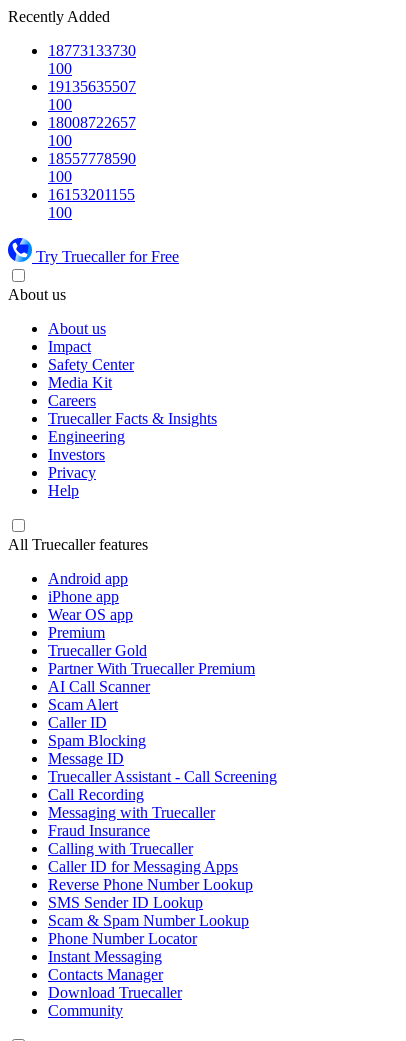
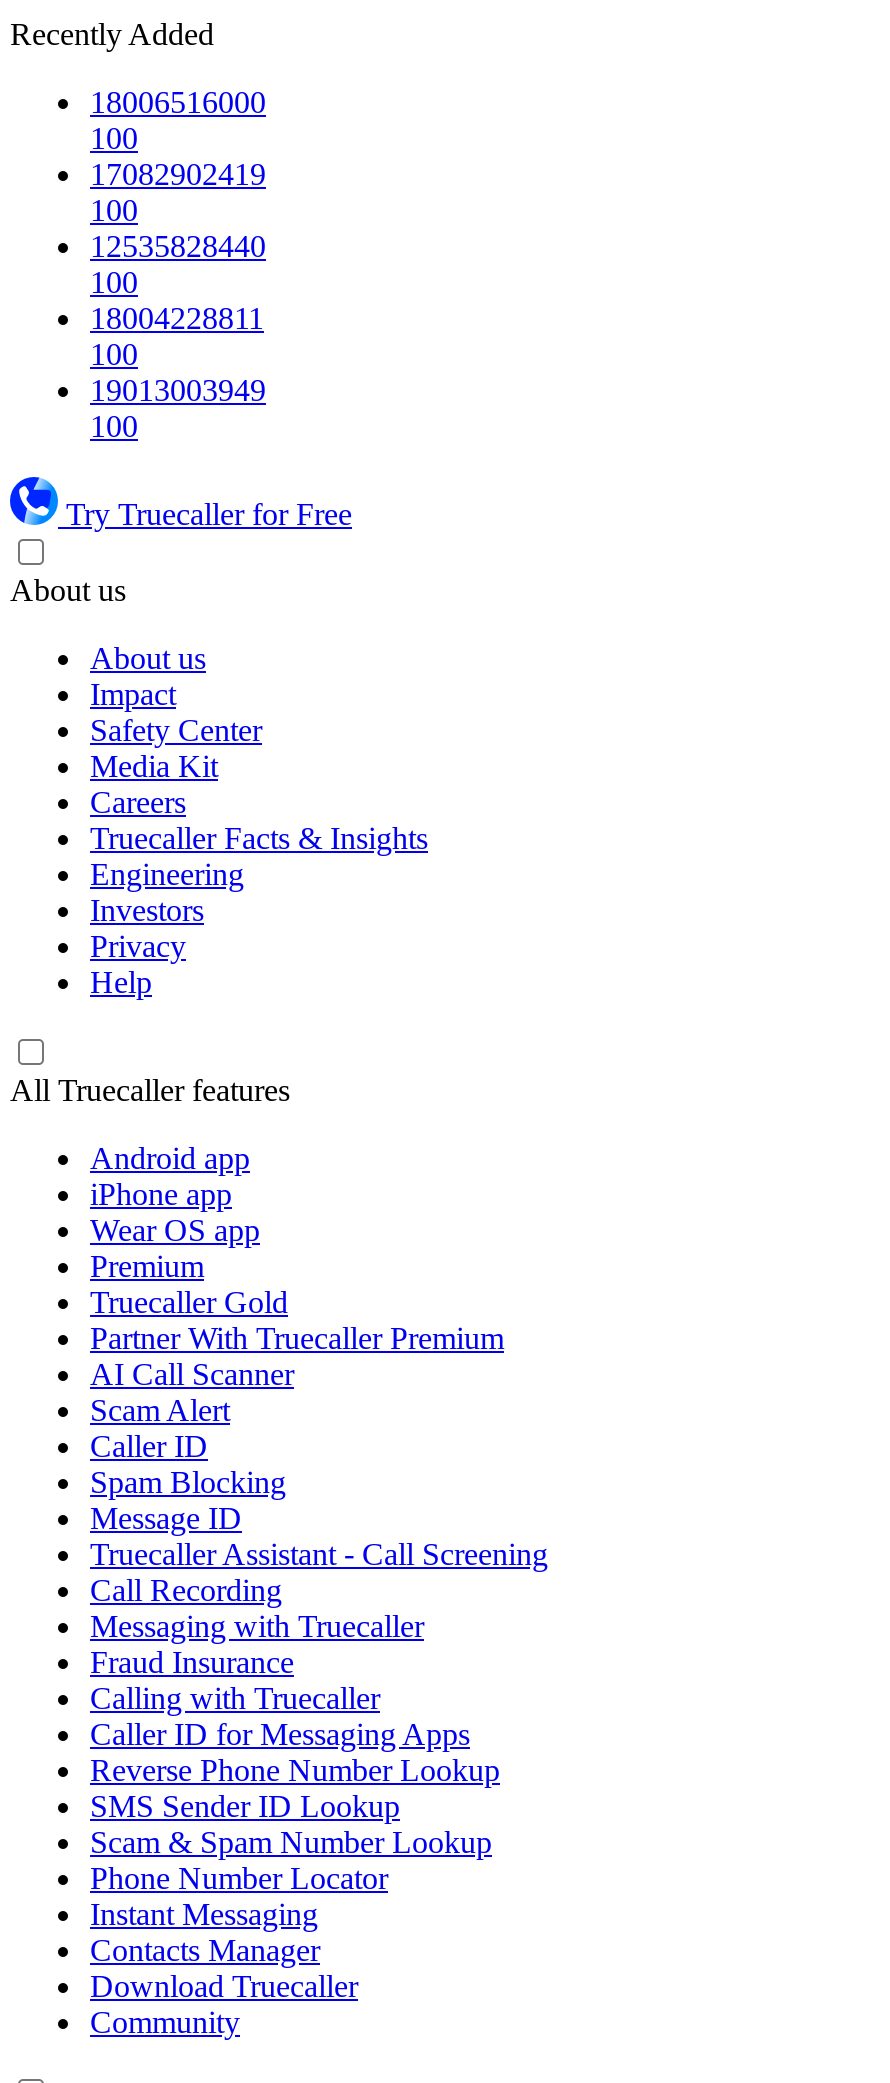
[48,42,136,59] 18773133730 -> [90,86,266,120] 18006516000
[48,78,136,95] 19135635507 -> [90,158,266,192] 17082902419
[48,114,136,131] 18008722657 -> [90,230,266,264] 12535828440
[48,150,136,167] 18557778590 -> [90,302,264,336] 18004228811
[48,186,135,203] 16153201155 -> [90,374,266,408] 19013003949

